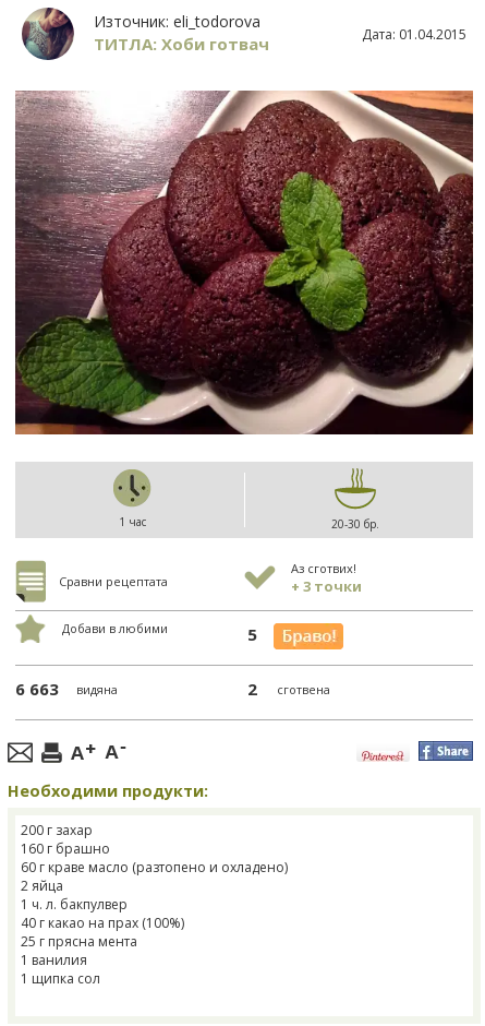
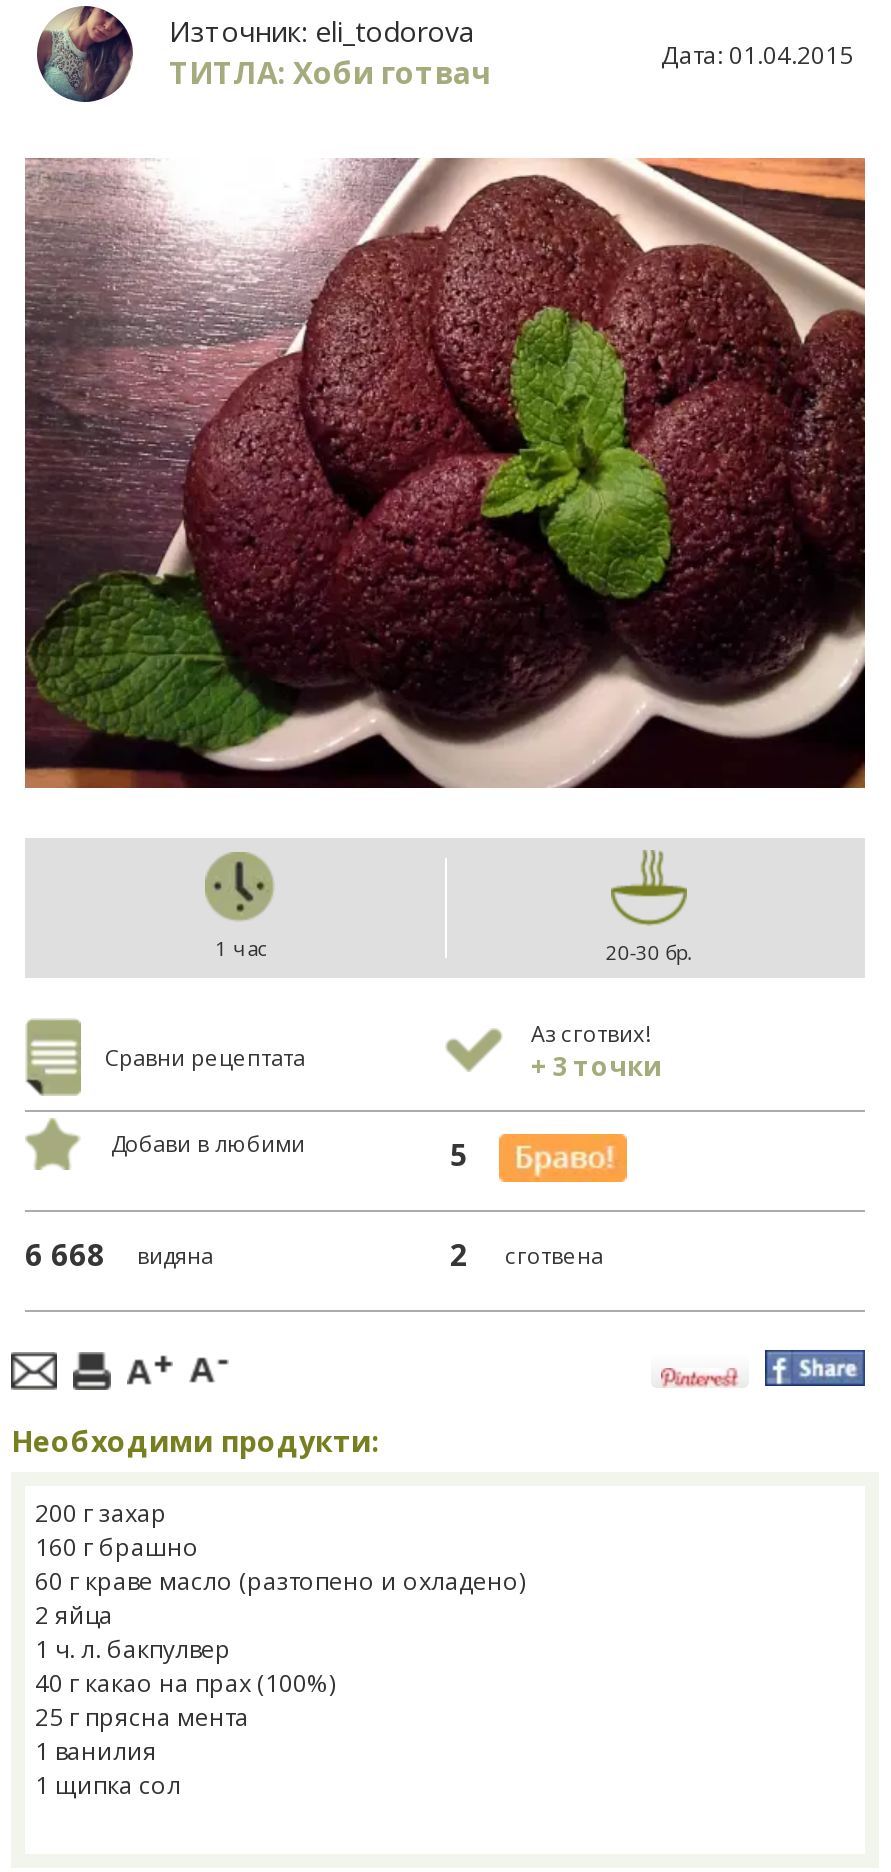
[15,678,118,700] 6 663 видяна -> [25,1234,213,1274] 6 668 видяна

